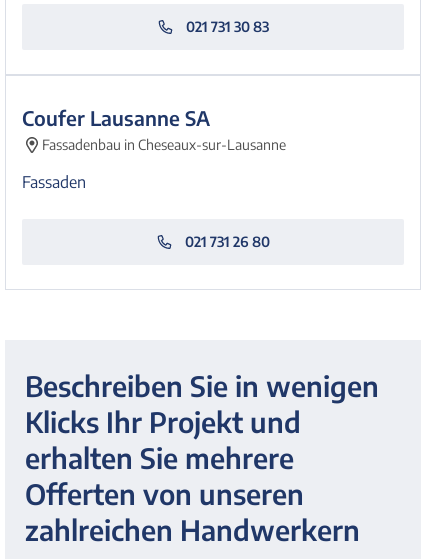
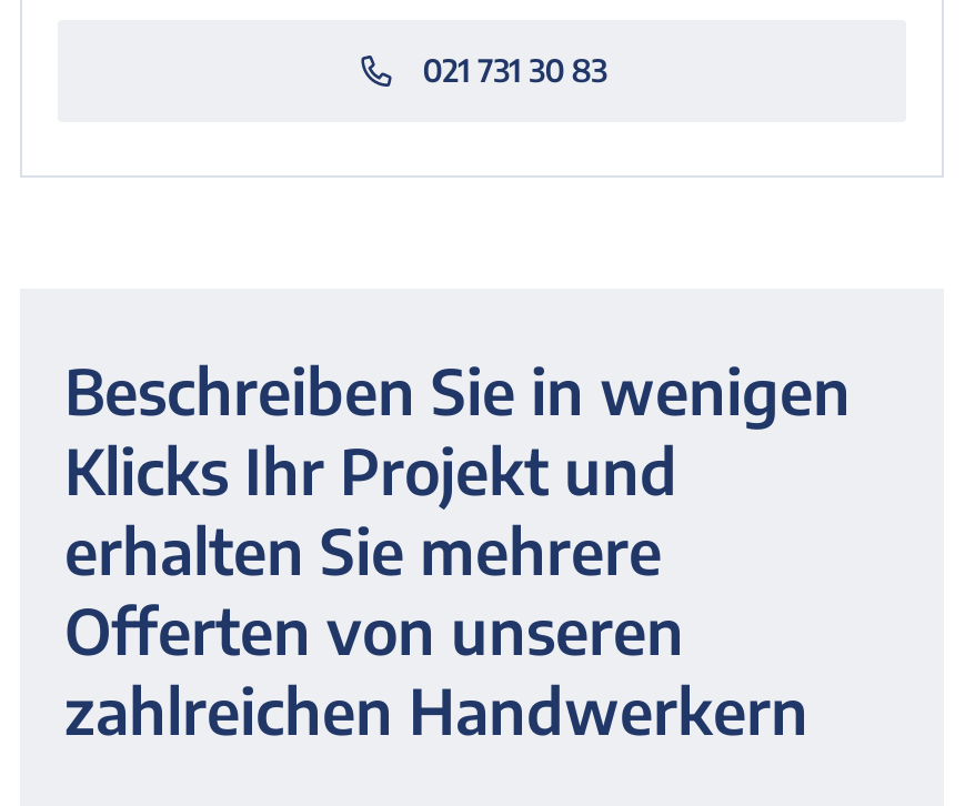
[22,105,286,250] Coufer Lausanne SA | Fassadenbau in Cheseaux-sur-Lausanne | Fassaden | 021 731 26 80 -> none

